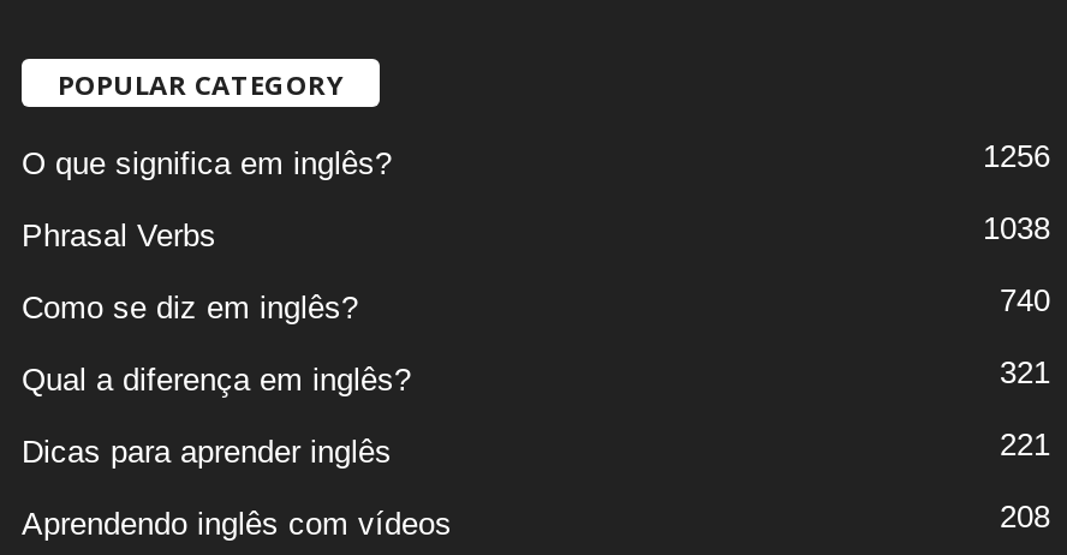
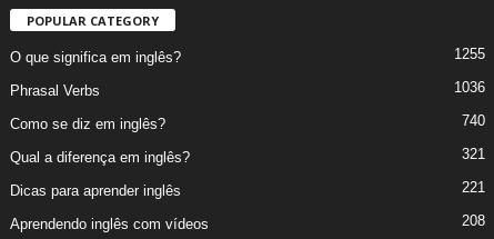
[983,137,1050,173] 1256 -> [454,45,485,62] 1255
[983,210,1050,246] 1038 -> [454,79,485,95] 1036

